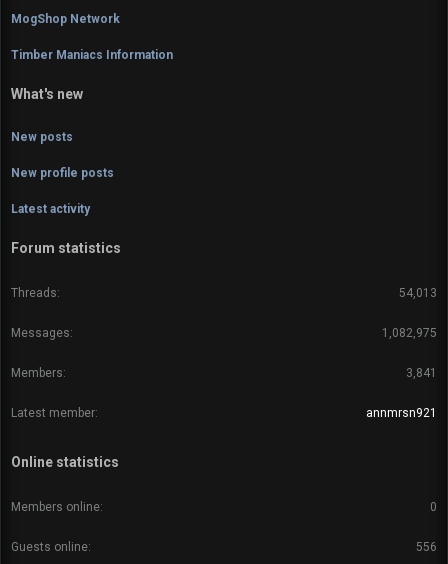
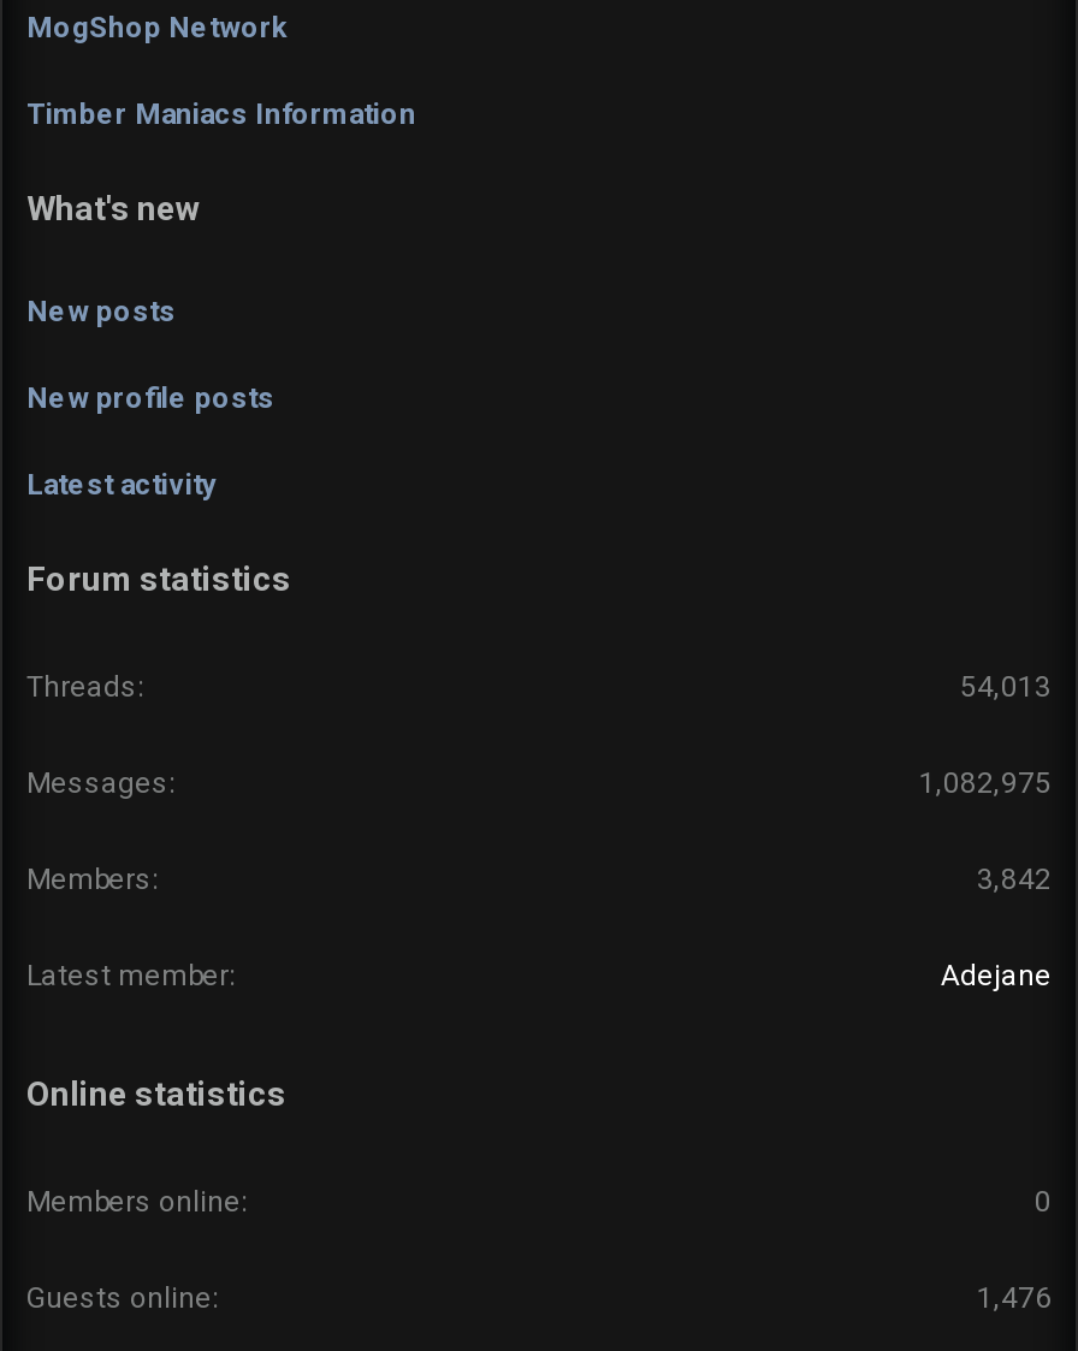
[406,366,437,380] 3,841 -> [977,863,1052,897] 3,842
[366,406,437,420] annmrsn921 -> [941,960,1052,993] Adejane
[416,540,437,554] 556 -> [977,1282,1052,1316] 1,476

